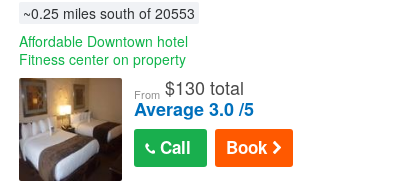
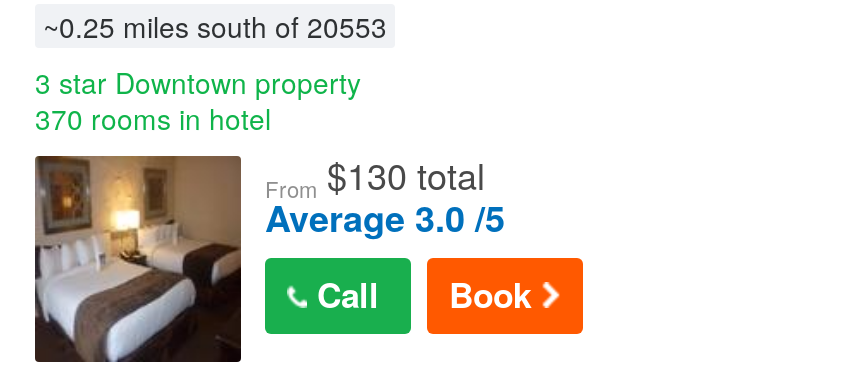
[19,31,188,69] Affordable Downtown hotel | Fitness center on property -> [35,62,361,138] 3 star Downtown property | 370 rooms in hotel

